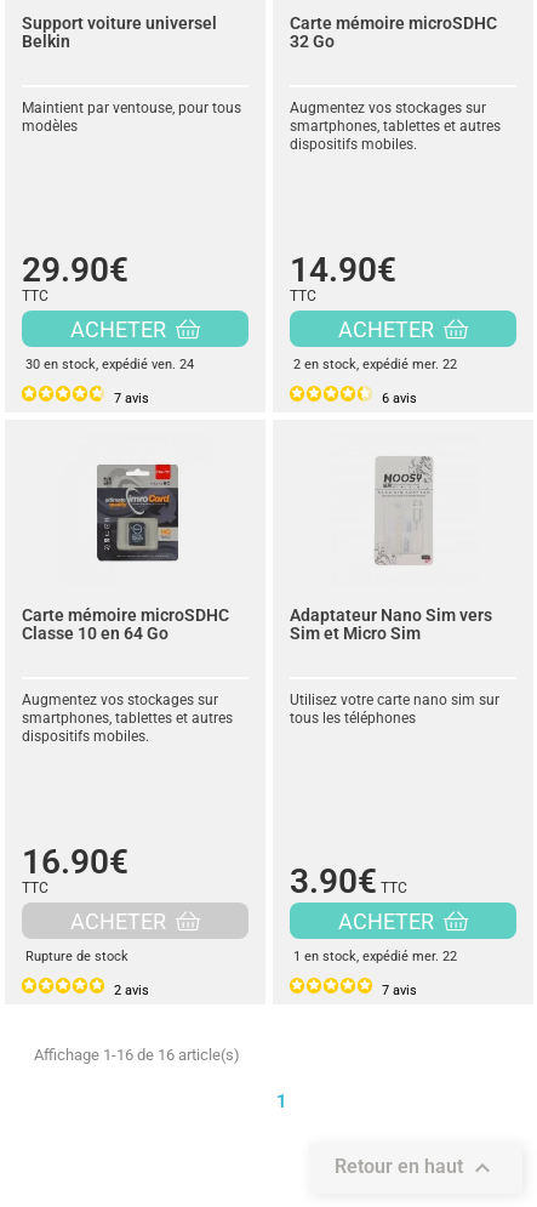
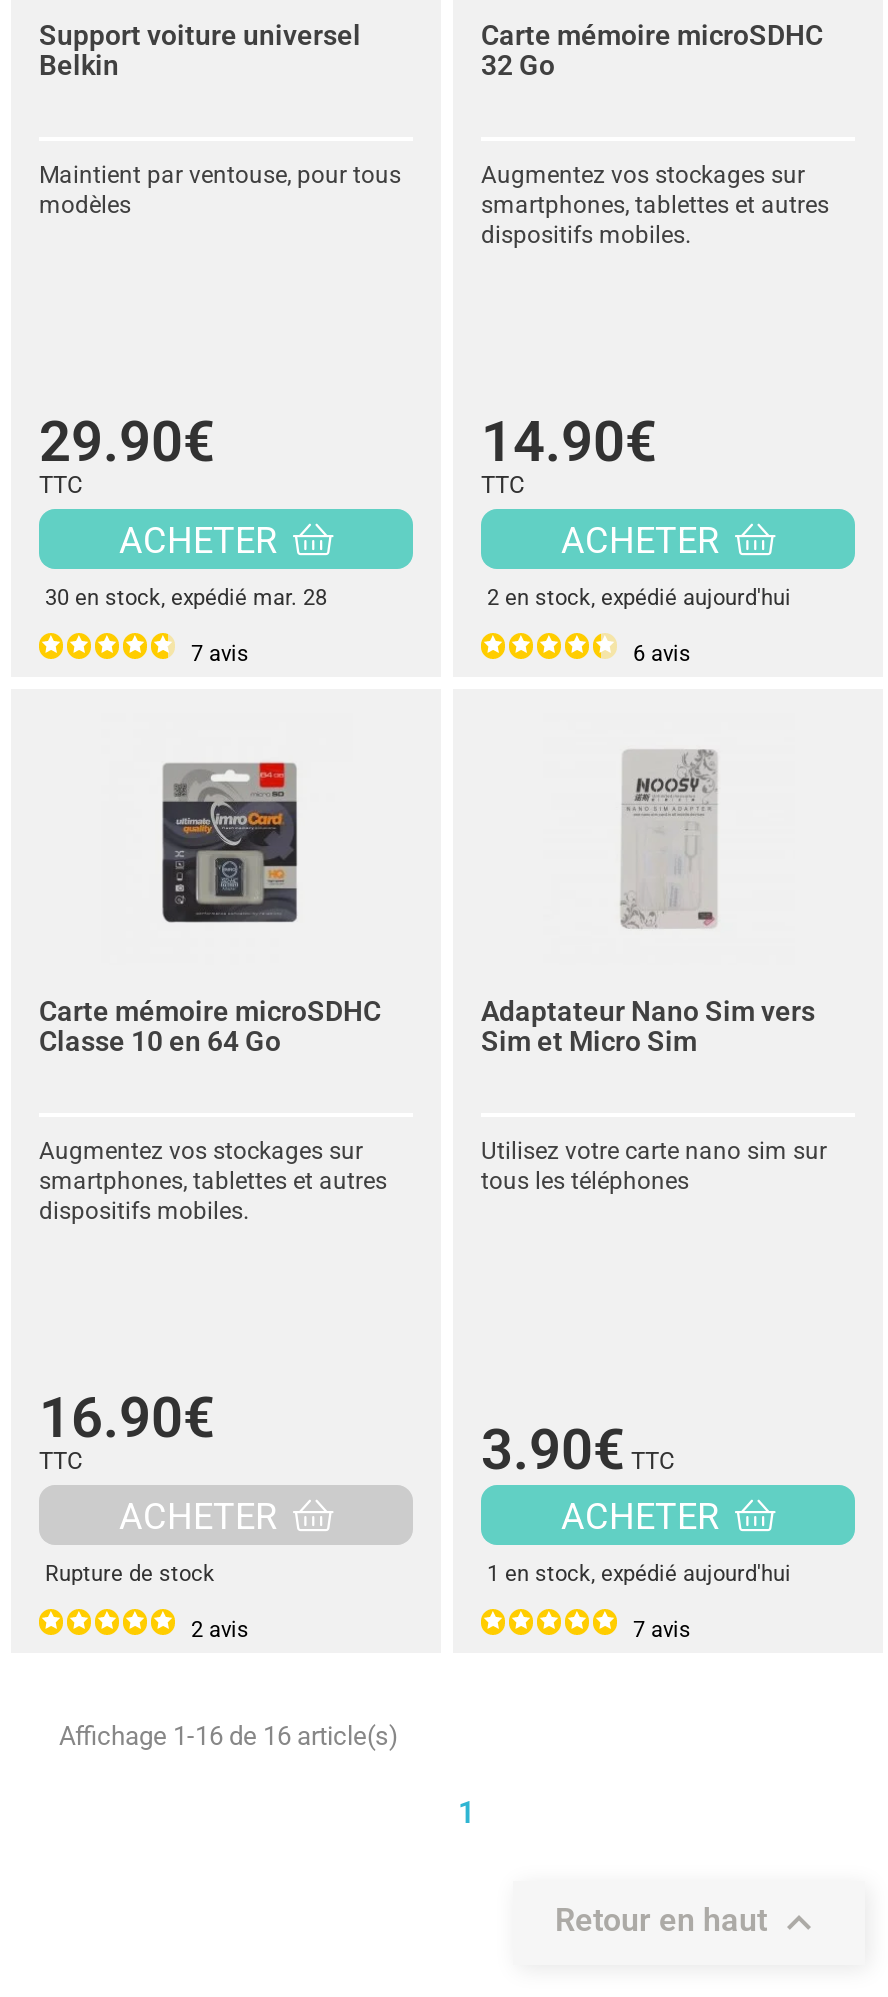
[25,357,194,373] 30 en stock, expédié ven. 24 -> [45,585,327,611] 30 en stock, expédié mar. 28
[293,357,457,373] 2 en stock, expédié mer. 22 -> [487,585,791,611] 2 en stock, expédié aujourd'hui
[293,949,457,965] 1 en stock, expédié mer. 22 -> [487,1561,791,1587] 1 en stock, expédié aujourd'hui

